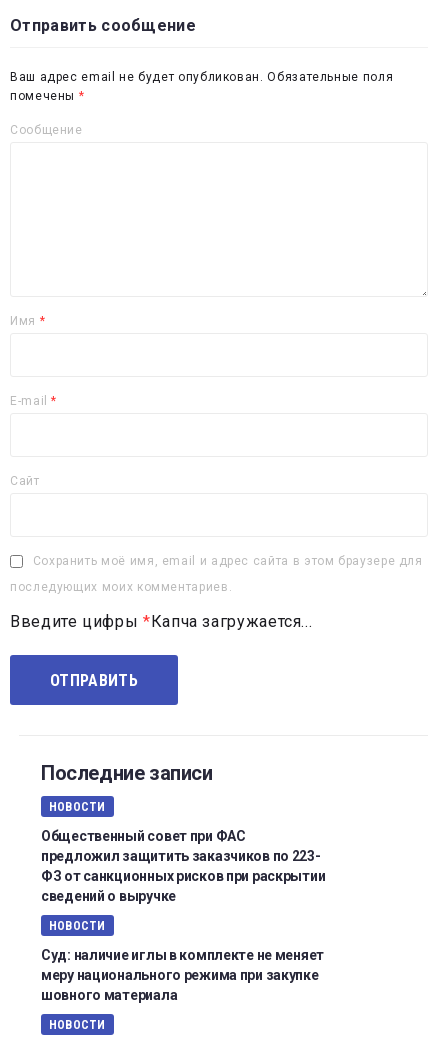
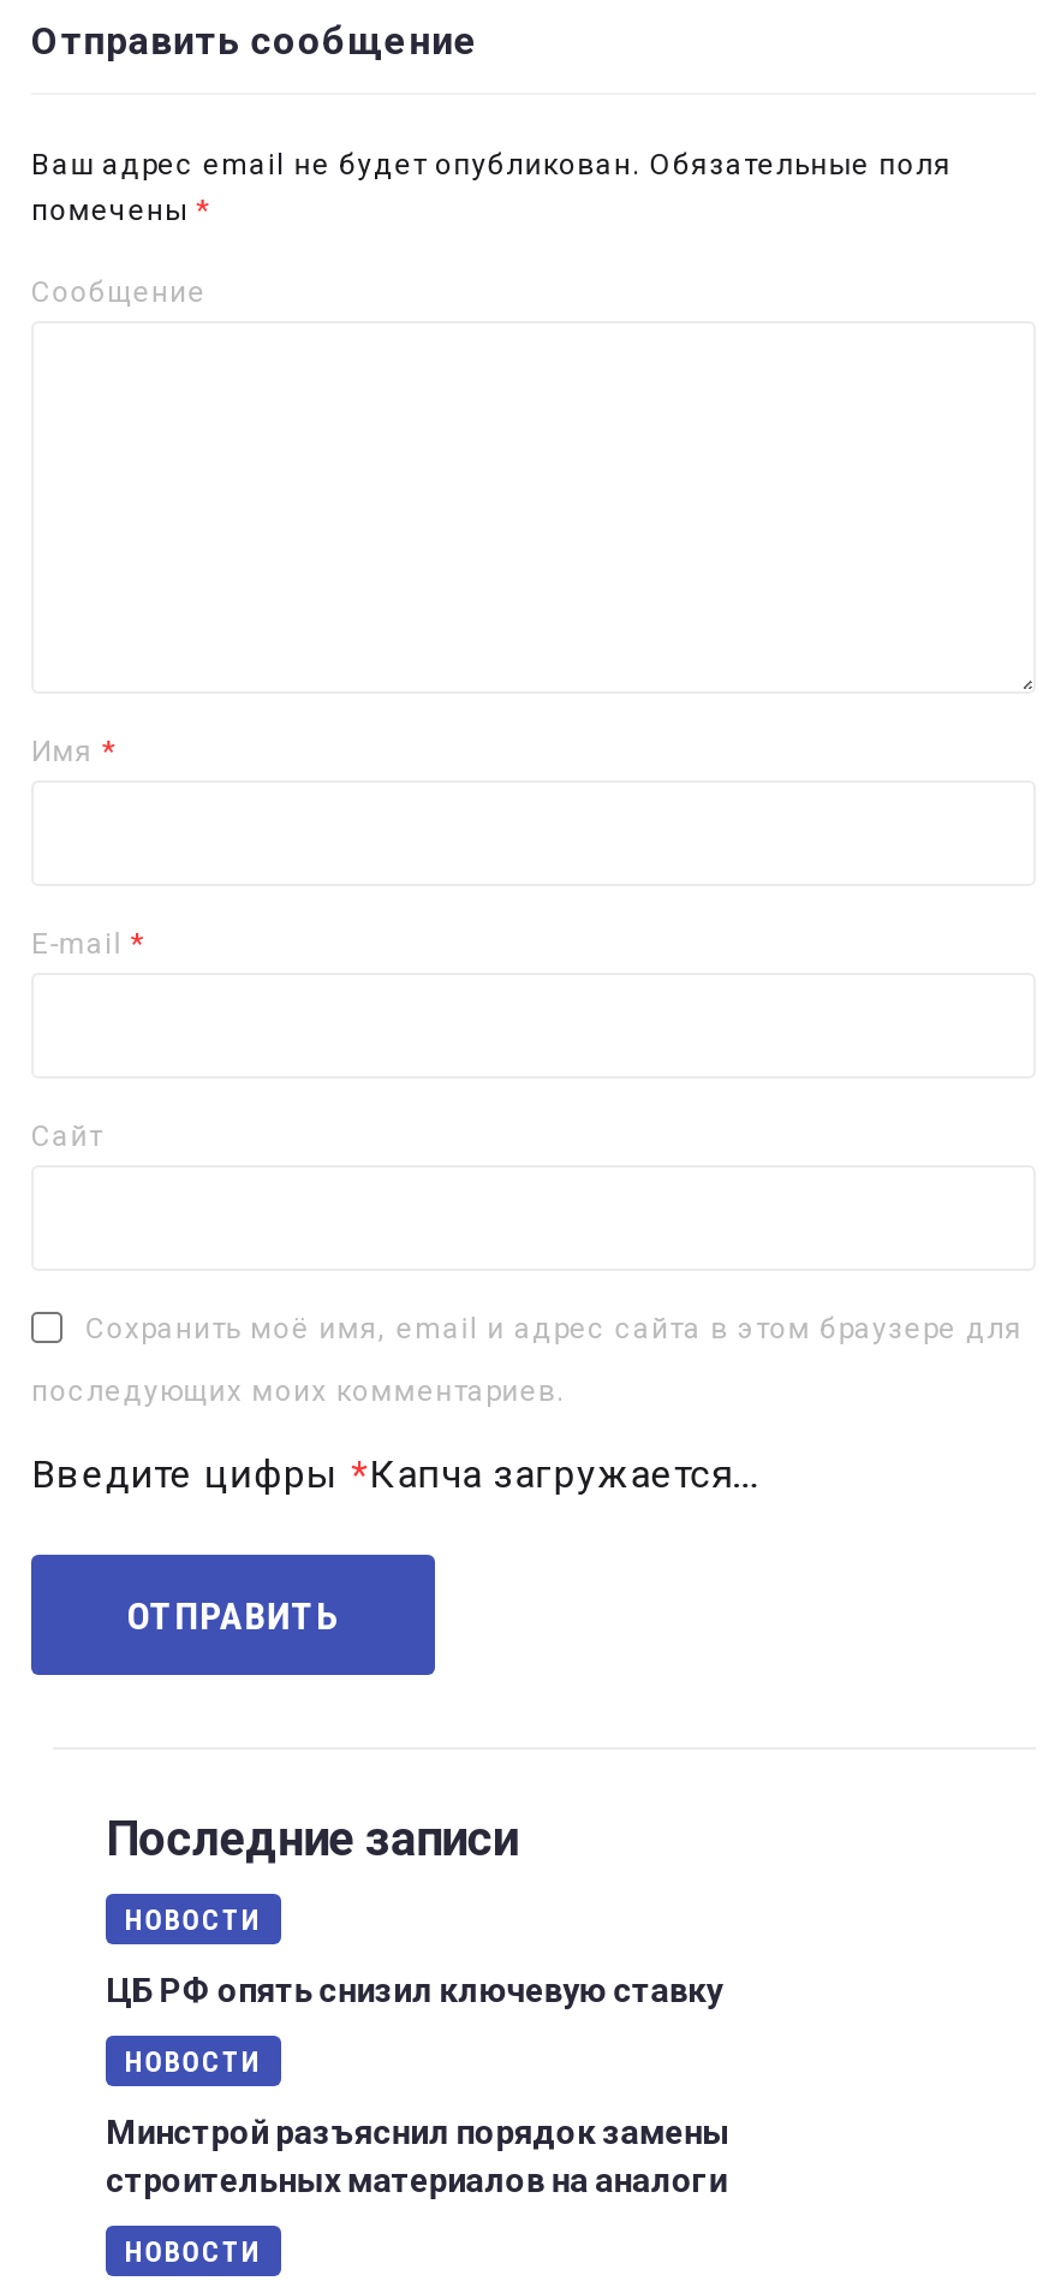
[41,828,325,904] Общественный совет при ФАС | предложил защитить заказчиков по 223- | ФЗ от санкционных рисков при раскрытии | сведений о выручке -> [106,1969,729,2008] ЦБ РФ опять снизил ключевую ставку
[41,947,324,1003] Суд: наличие иглы в комплекте не меняет | меру национального режима при закупке | шовного материала -> [106,2111,730,2198] Минстрой разъяснил порядок замены | строительных материалов на аналоги

